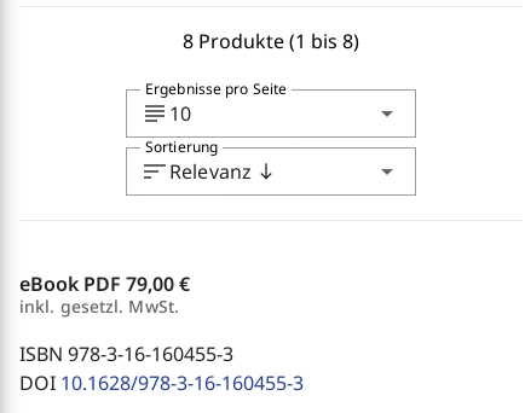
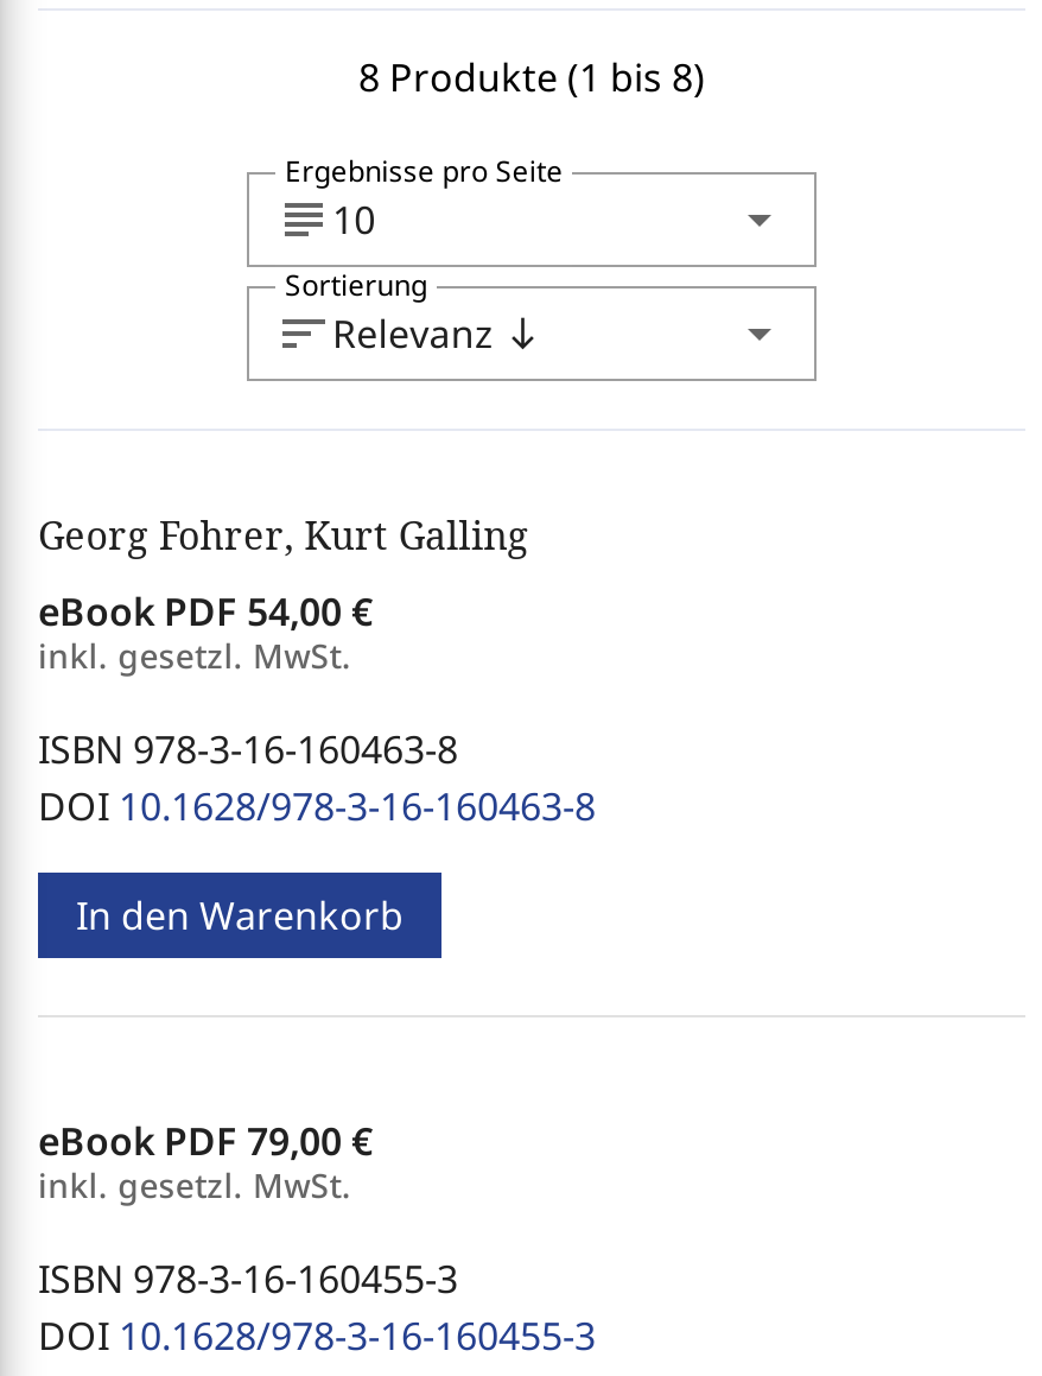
none -> [38,509,596,941] Georg Fohrer, Kurt Galling | eBook PDF 54,00 € | inkl. gesetzl. MwSt. | ISBN 978-3-16-160463-8 | DOI 10.1628/978-3-16-160463-8 | In den Warenkorb

